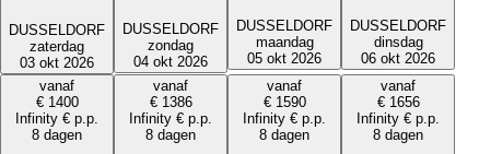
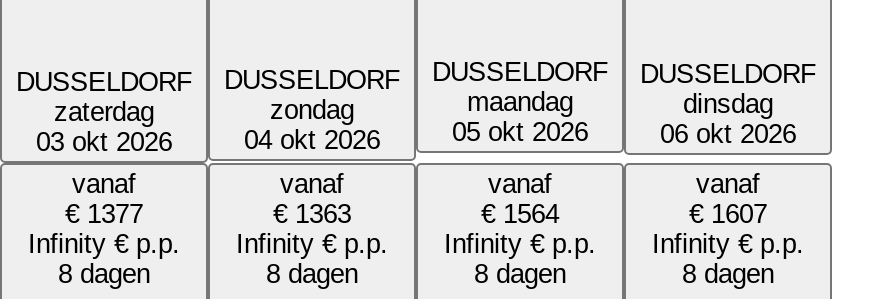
[36,93,78,110] € 1400 -> [65,198,143,228] € 1377
[149,93,192,110] € 1386 -> [273,198,351,228] € 1363
[263,93,306,110] € 1590 -> [481,198,559,228] € 1564
[377,93,419,110] € 1656 -> [689,198,767,228] € 1607

